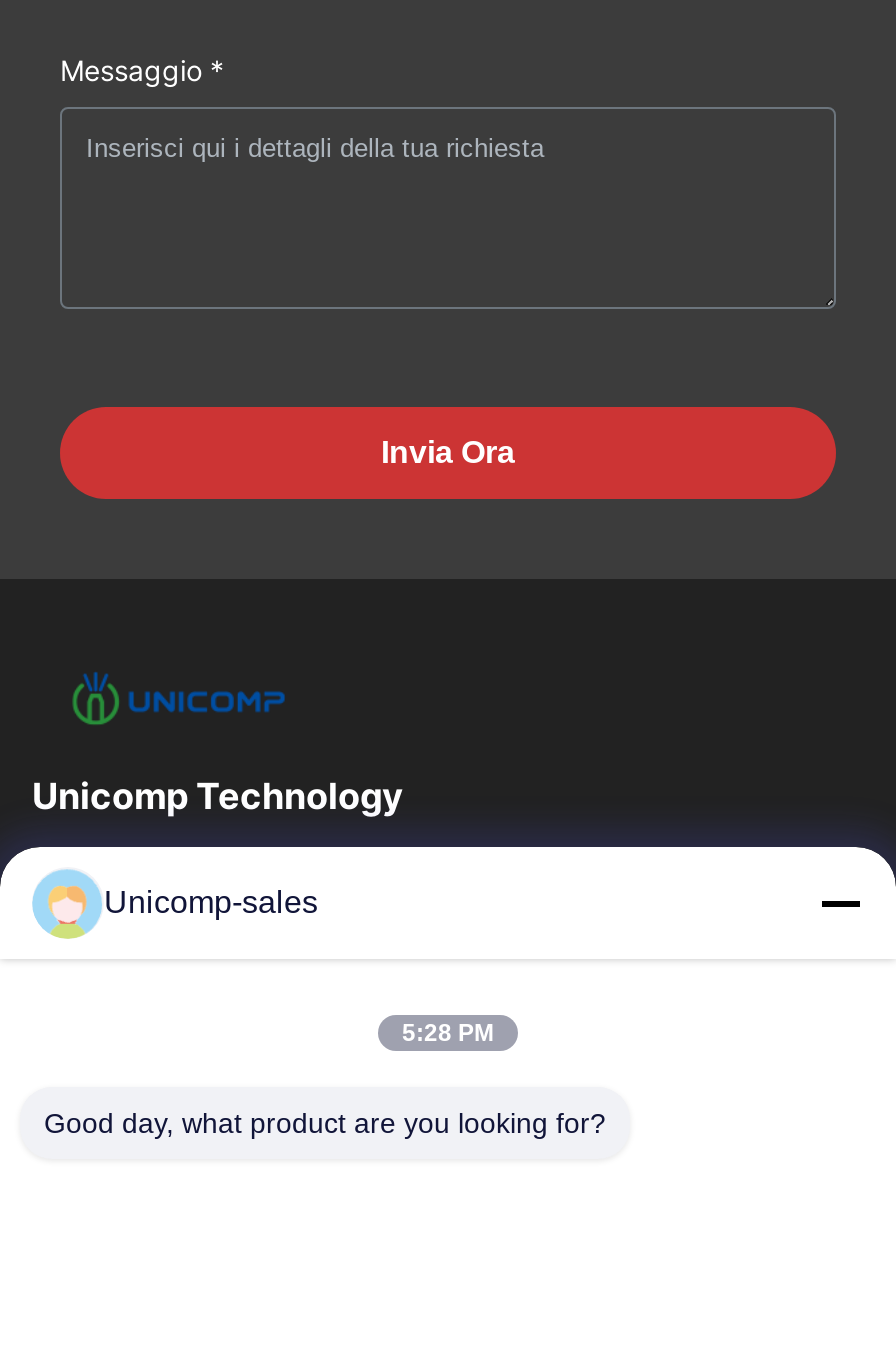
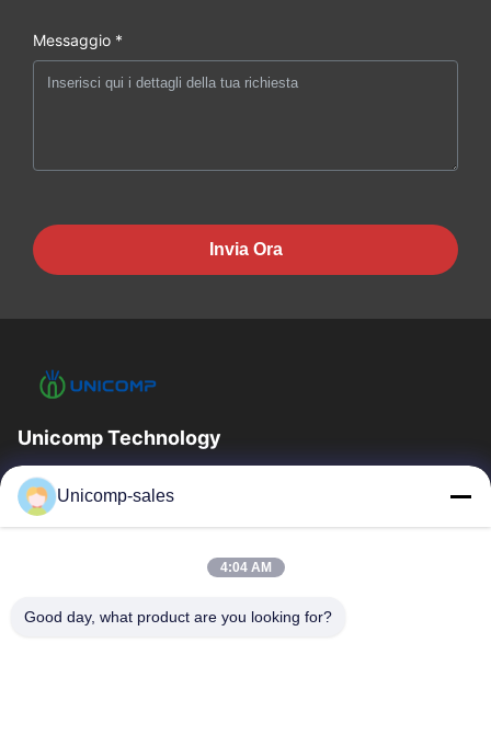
[402,1019,494,1047] 5:28 PM -> [220,560,271,575] 4:04 AM

